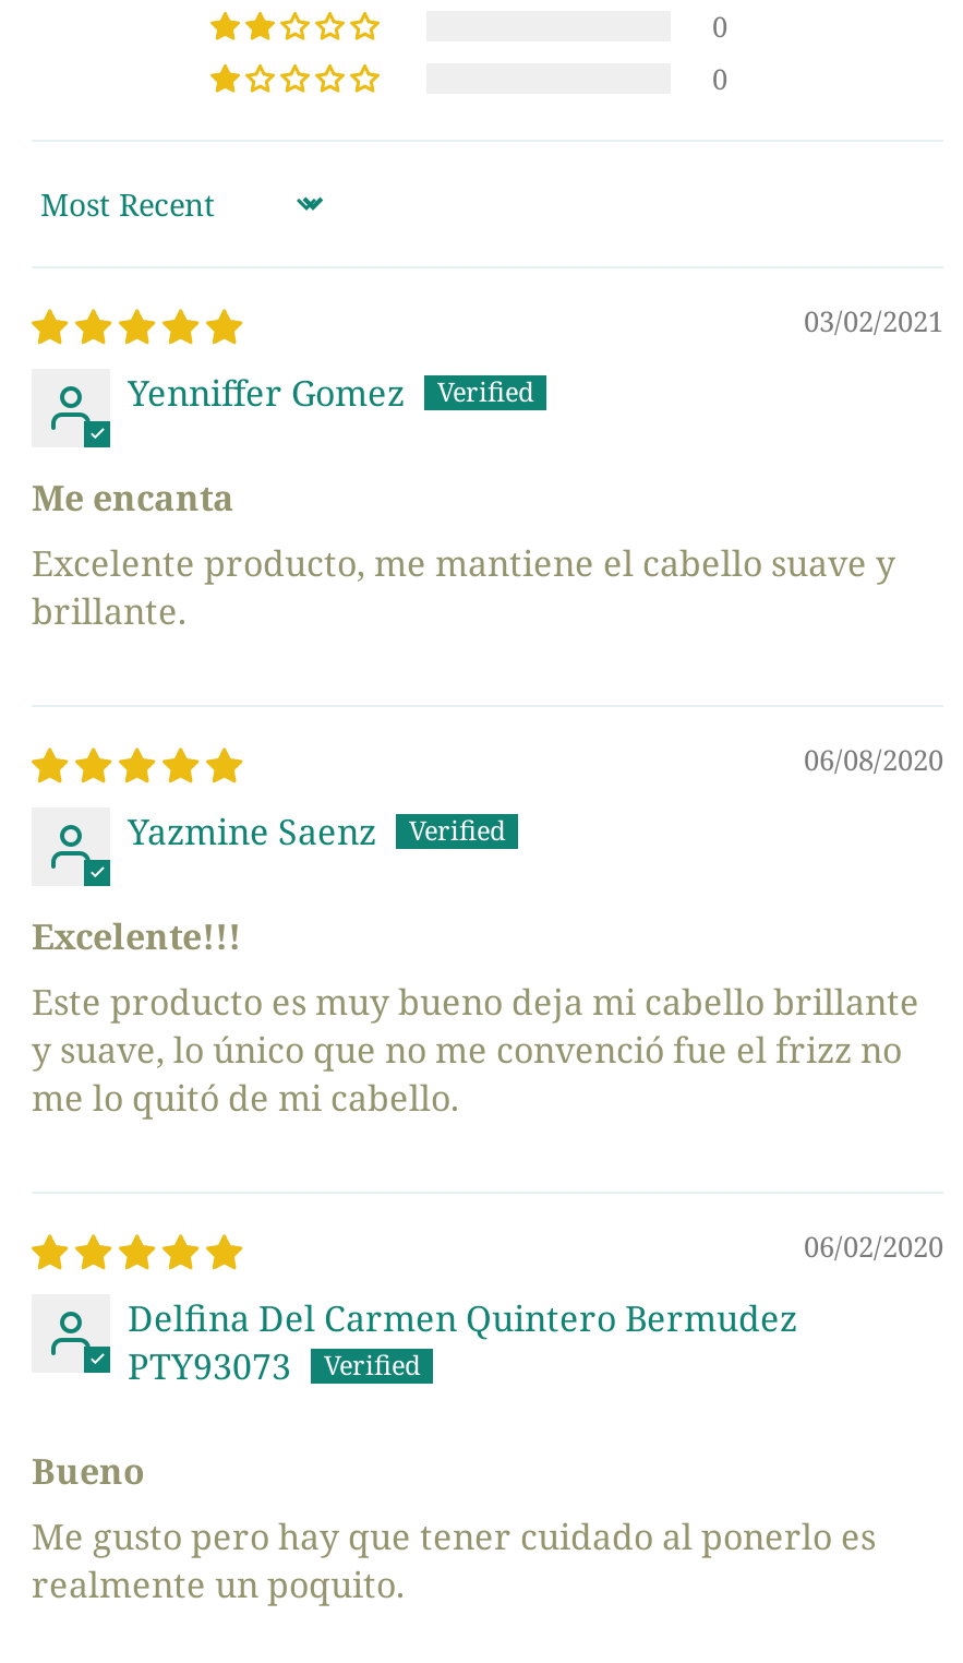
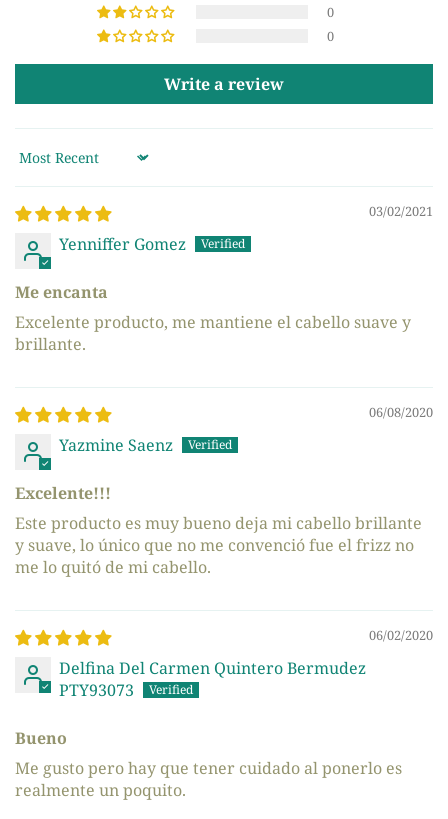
none -> [164,73,284,95] Write a review

